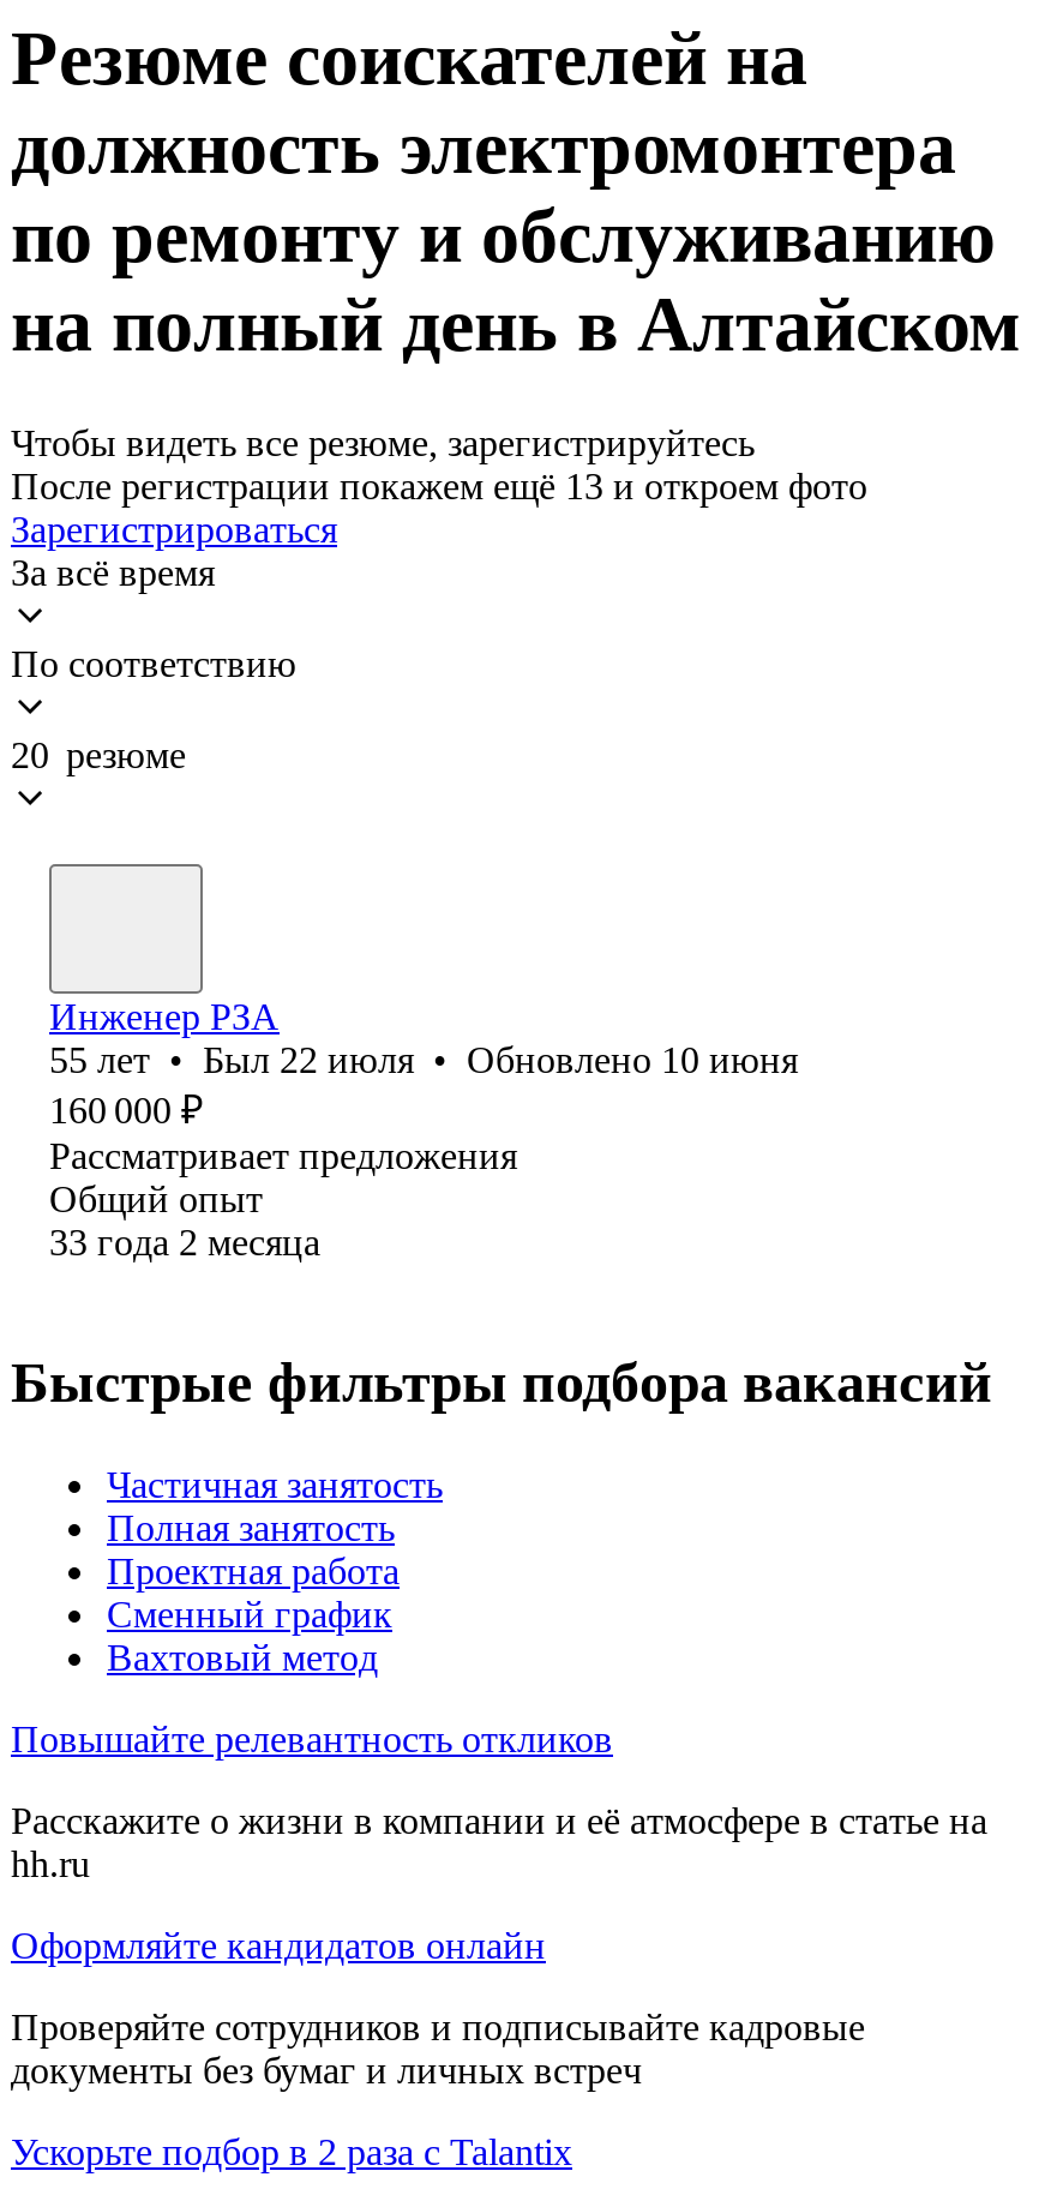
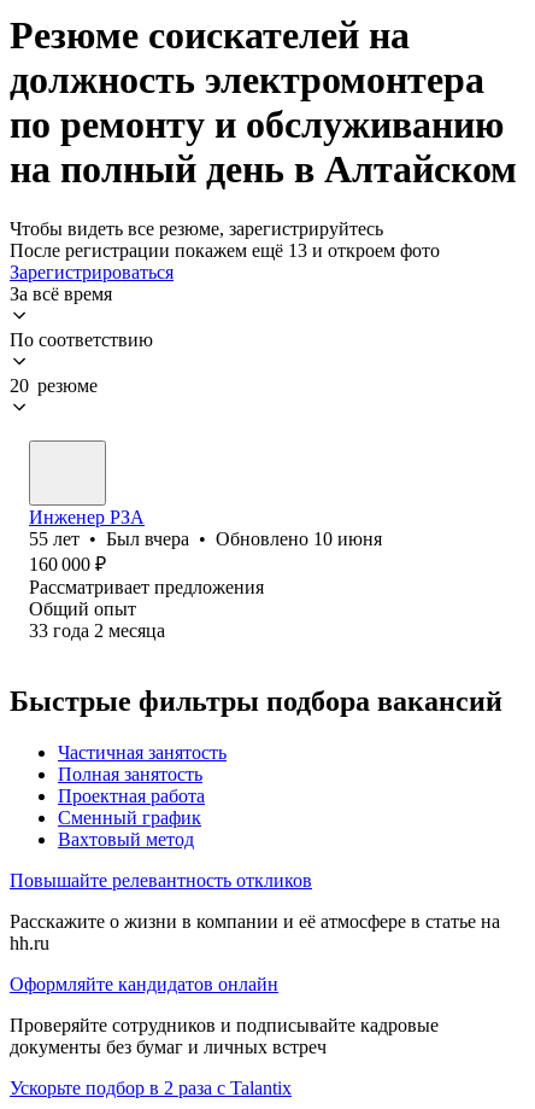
[49,1039,798,1080] 55 лет • Был 22 июля • Обновлено 10 июня -> [29,528,382,549] 55 лет • Был вчера • Обновлено 10 июня

